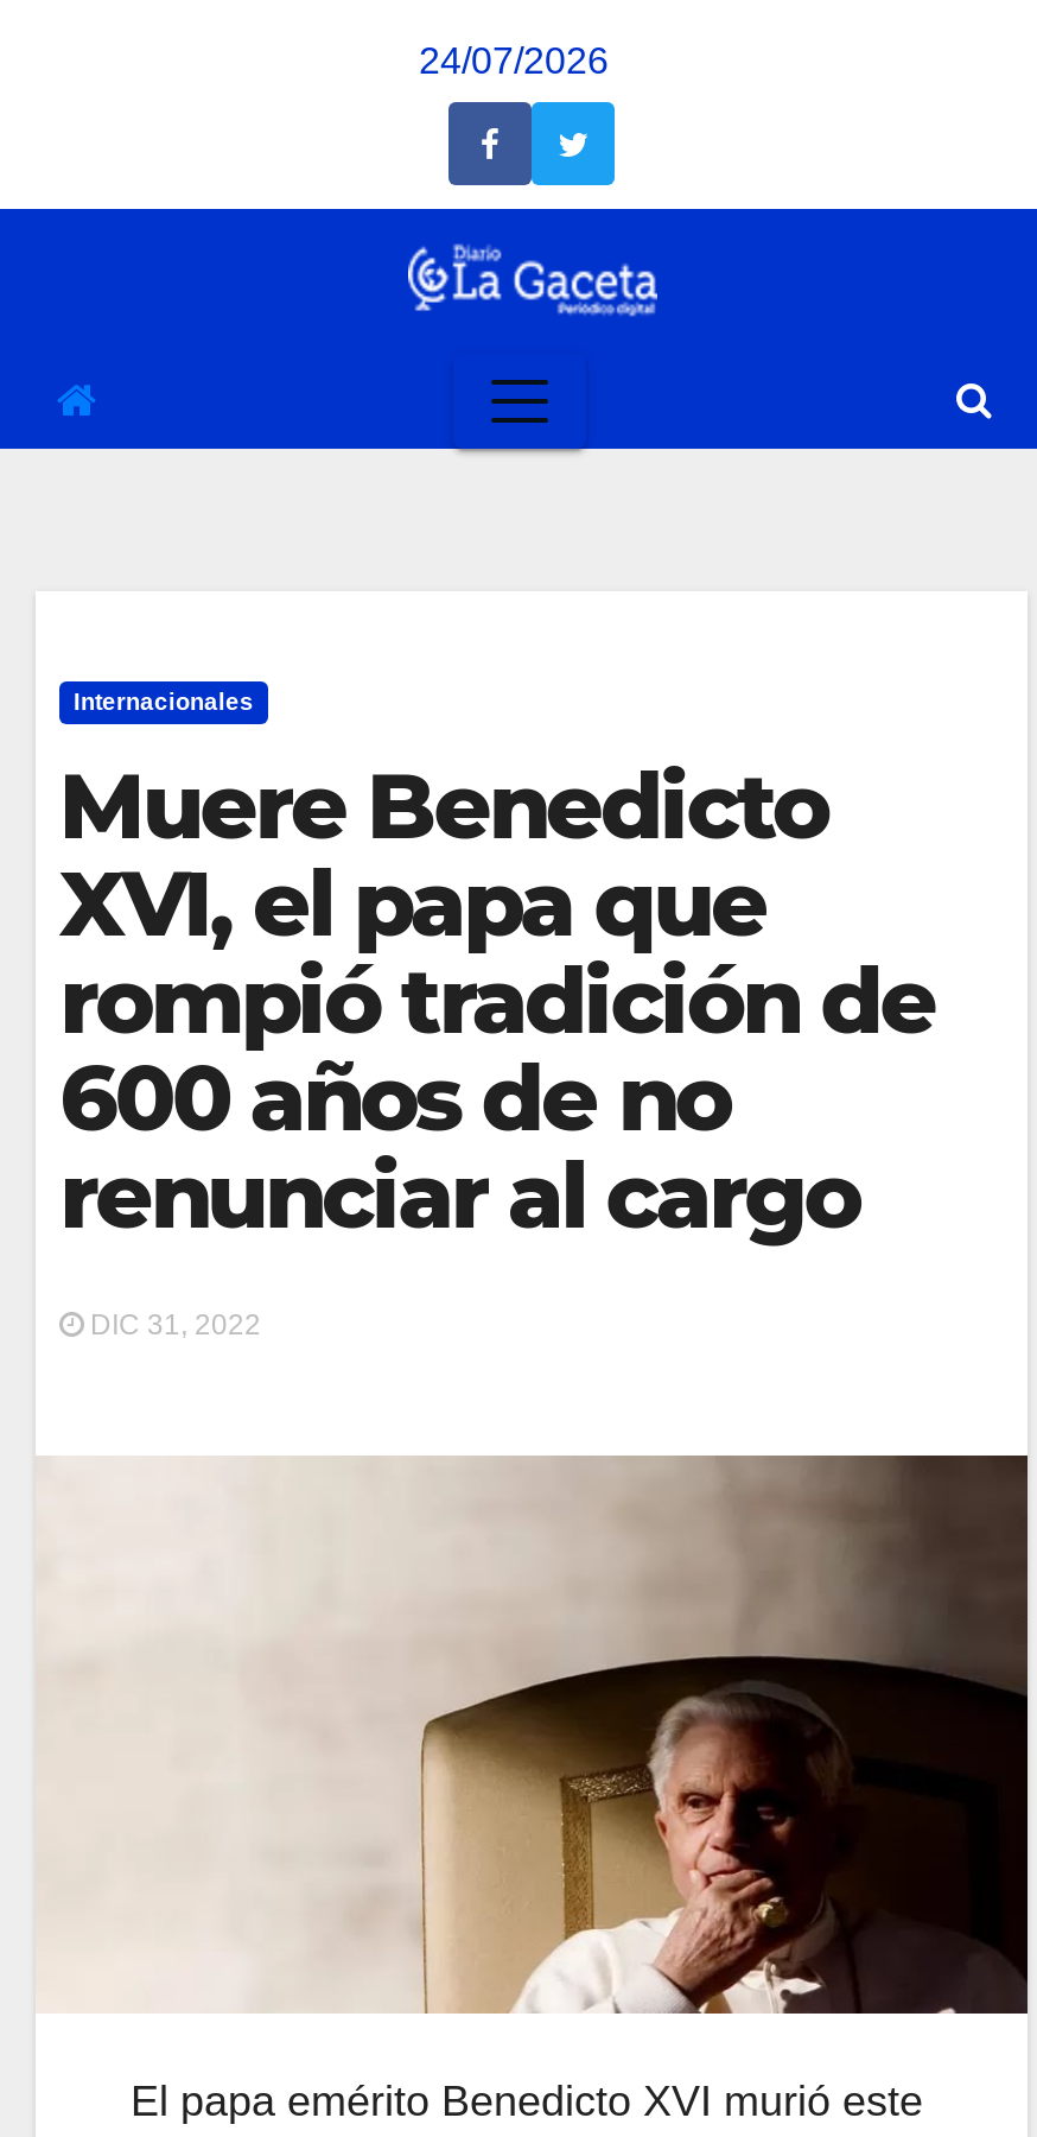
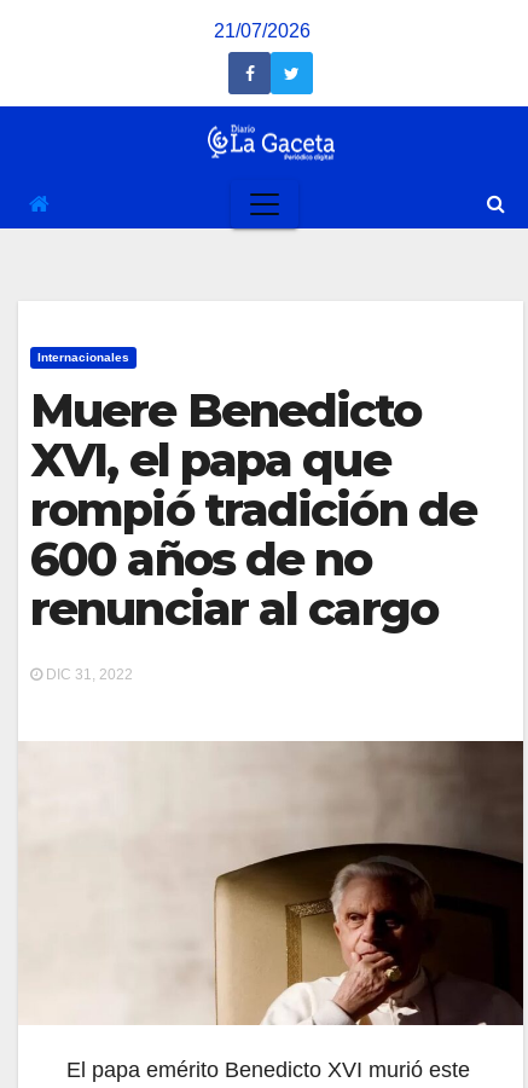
[419,40,609,81] 24/07/2026 -> [213,21,310,41] 21/07/2026

